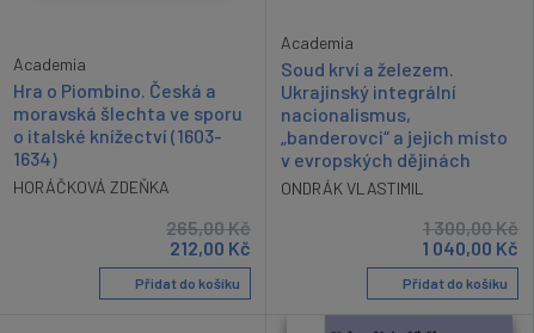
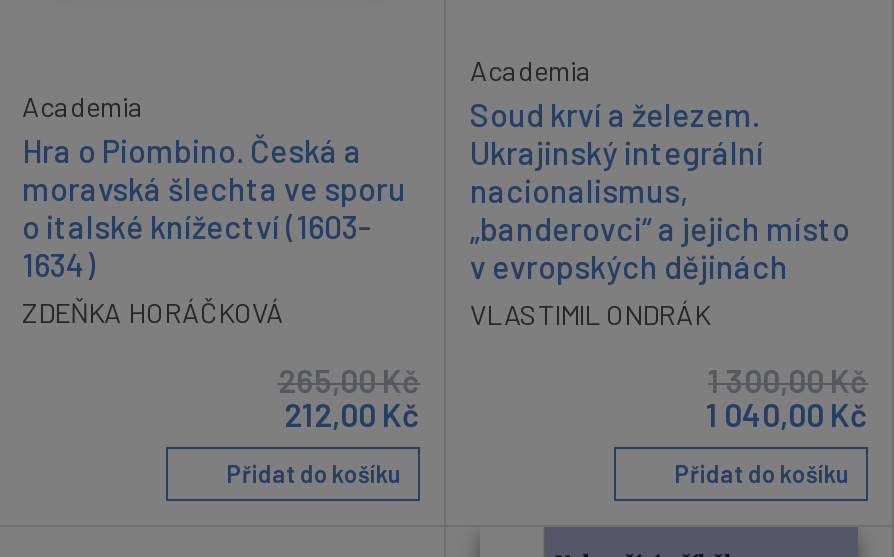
[13,177,170,197] HORÁČKOVÁ ZDEŇKA -> [22,296,284,330] ZDEŇKA HORÁČKOVÁ
[281,177,424,198] ONDRÁK VLASTIMIL -> [470,296,710,330] VLASTIMIL ONDRÁK

